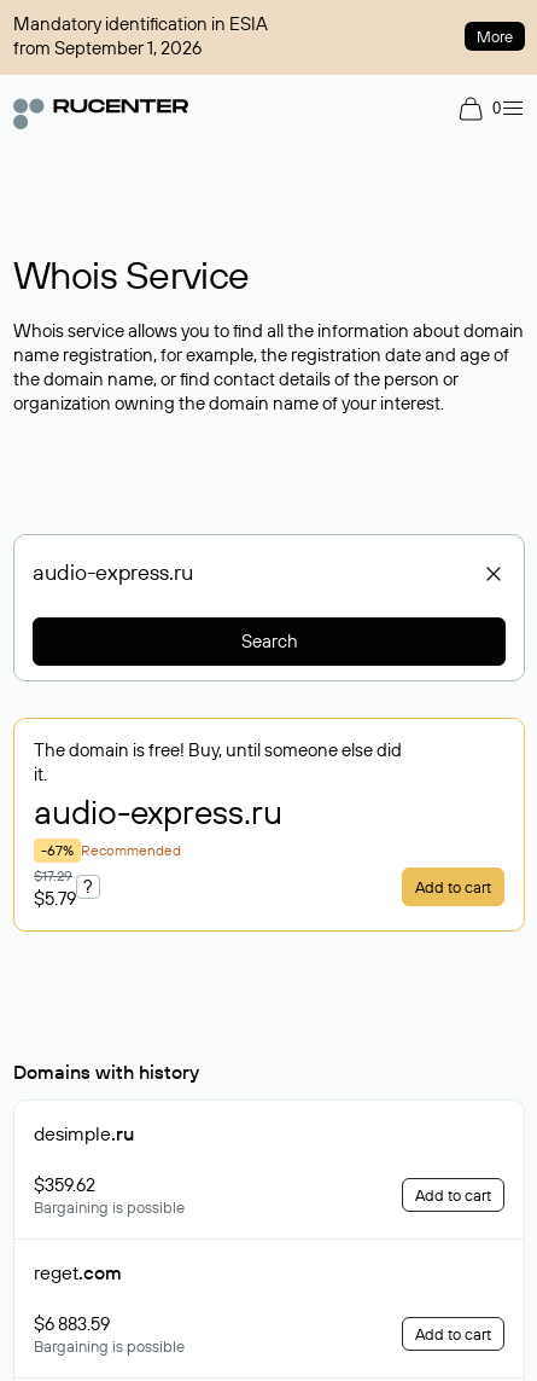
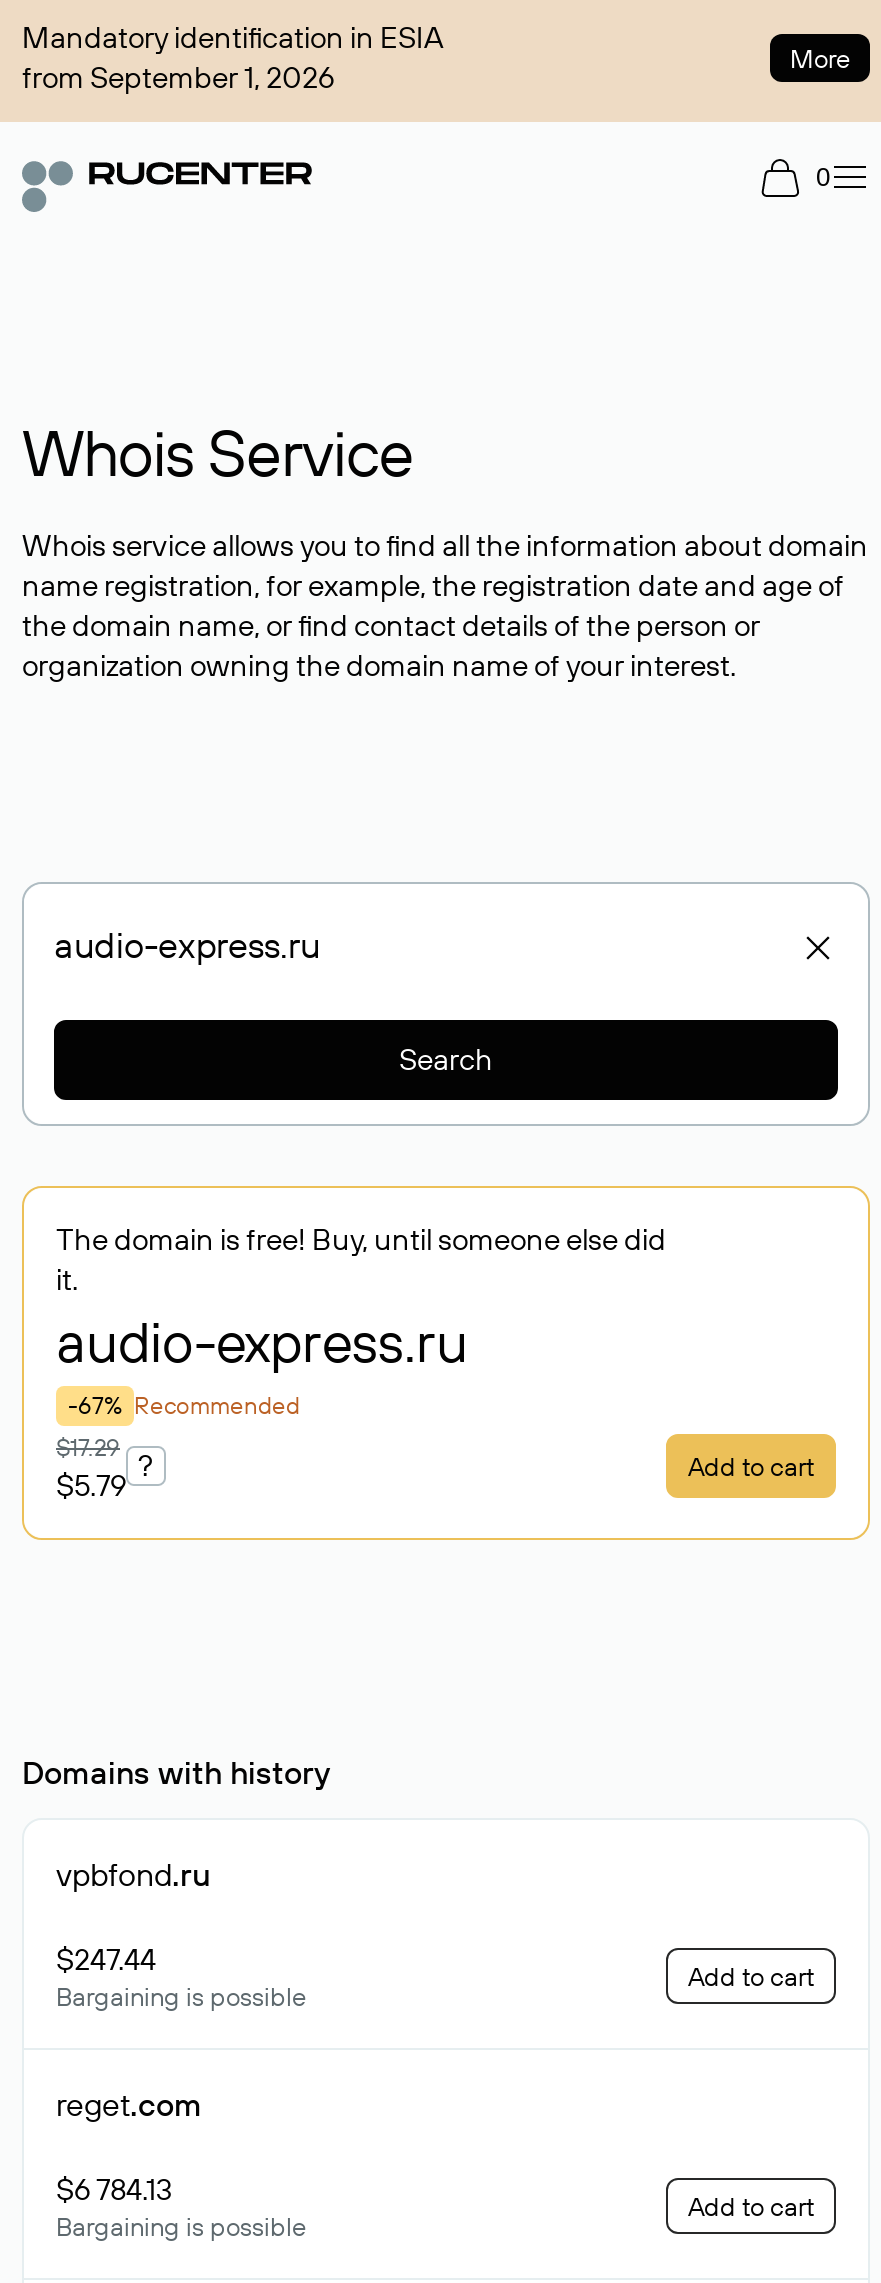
[34,1121,134,1145] desimple.ru -> [56,1854,210,1894] vpbfond.ru
[34,1173,95,1196] $359.62 -> [56,1940,156,1978] $247.44
[34,1312,110,1335] $6 883.59 -> [56,2170,172,2208] $6 784.13

